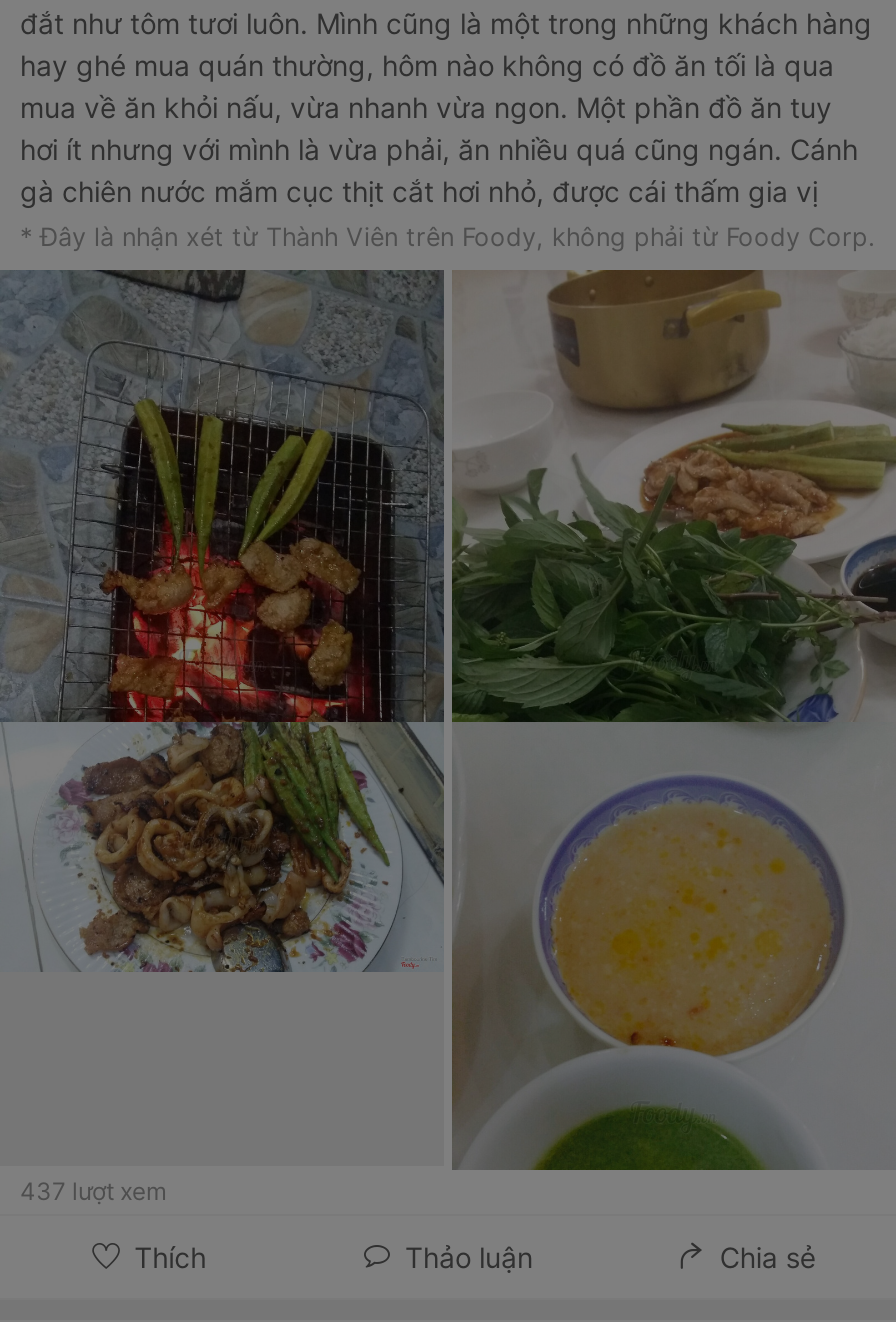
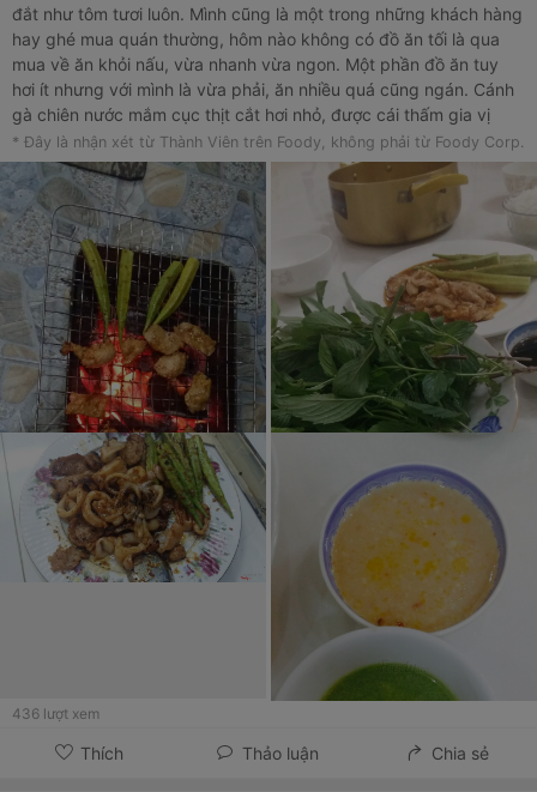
[20,1176,166,1206] 437 lượt xem -> [12,705,99,723] 436 lượt xem

